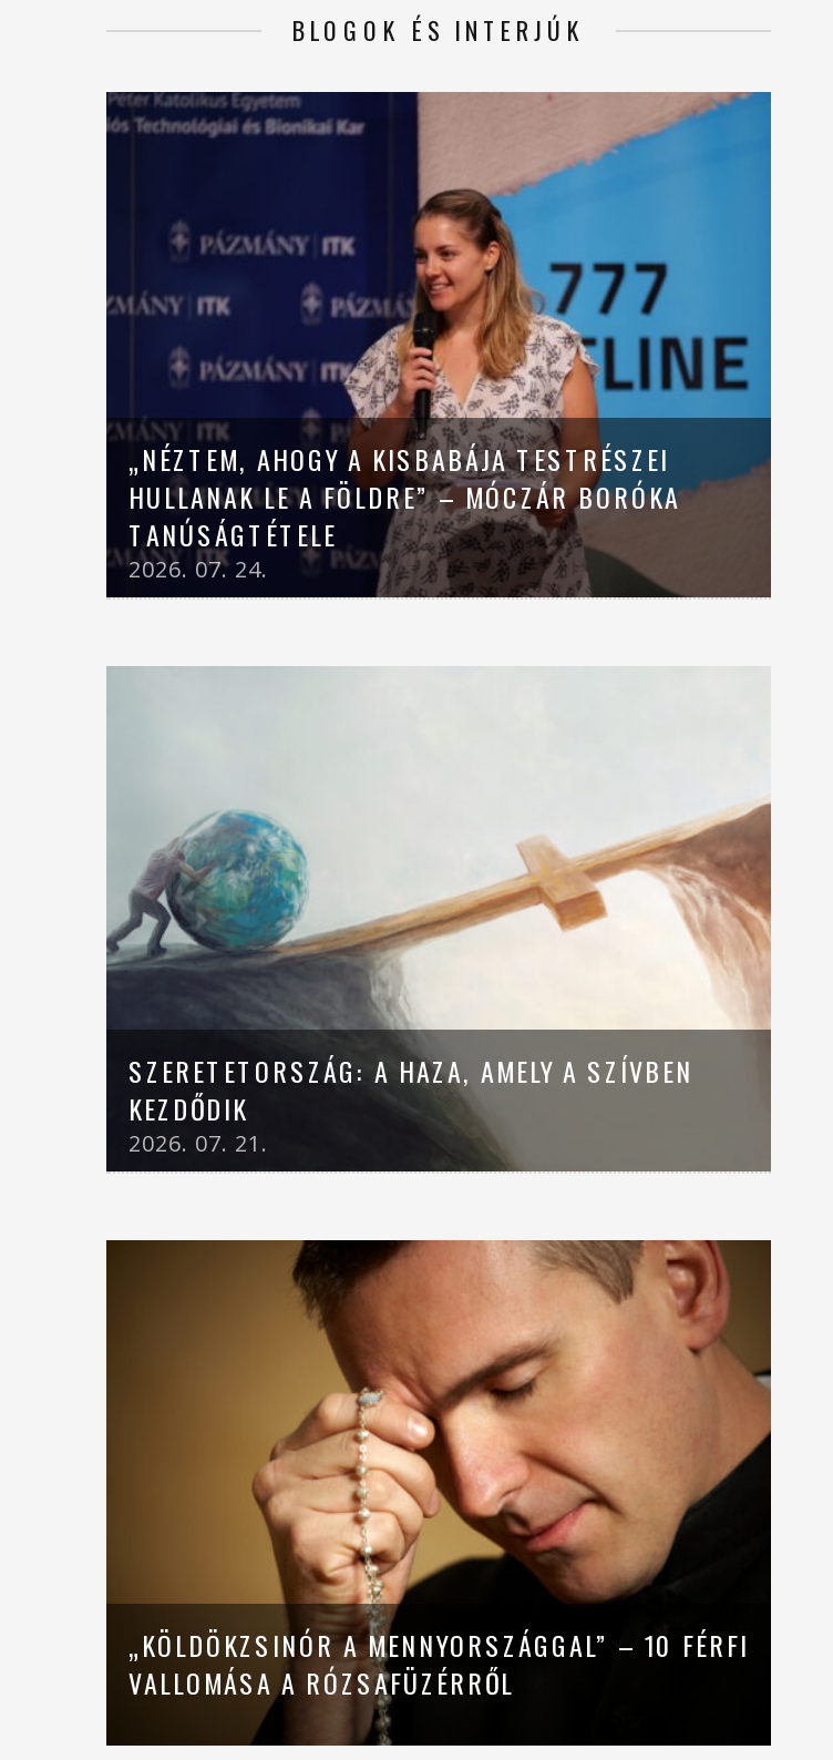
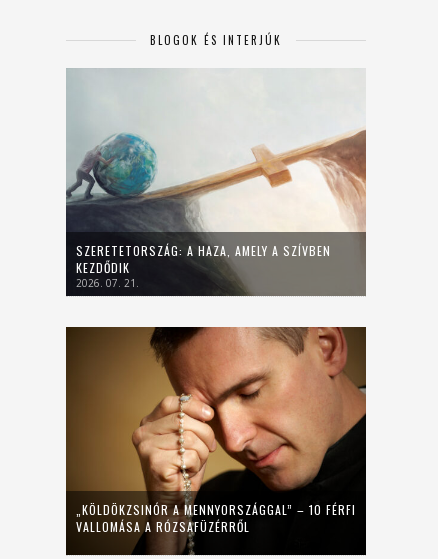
[104,90,773,597] [image] | „NÉZTEM, AHOGY A KISBABÁJA TESTRÉSZEI | HULLANAK LE A FÖLDRE” – MÓCZÁR BORÓKA | TANÚSÁGTÉTELE | 2026. 07. 24. -> none

